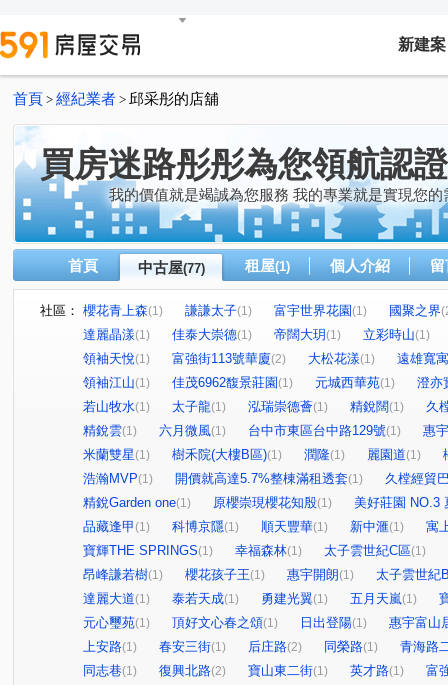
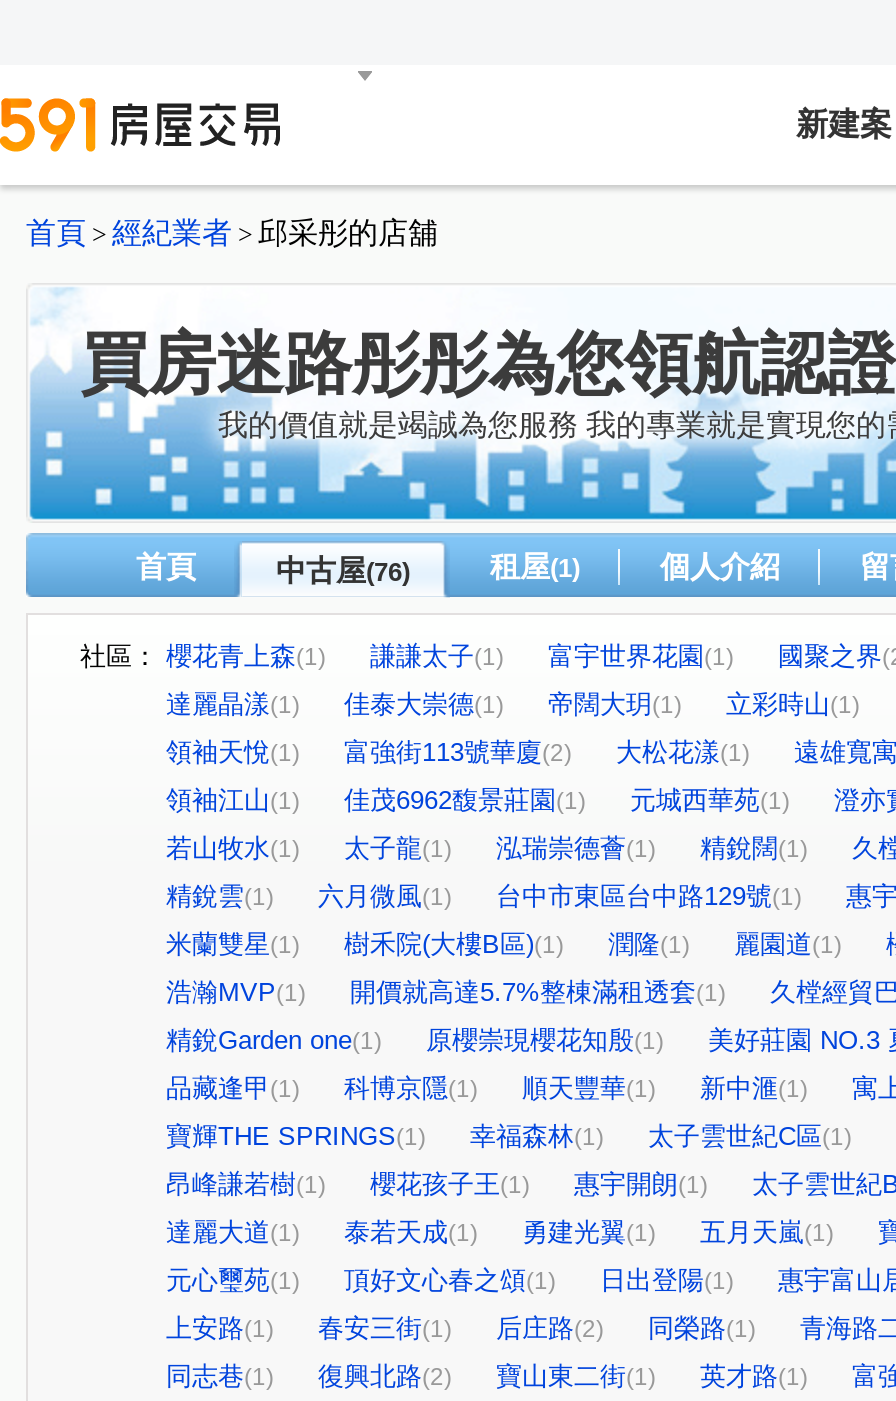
[138,259,205,276] 中古屋(77) -> [276,553,410,587] 中古屋(76)

